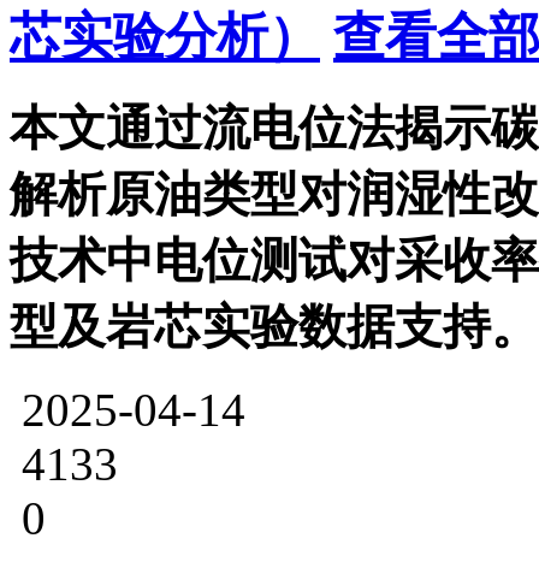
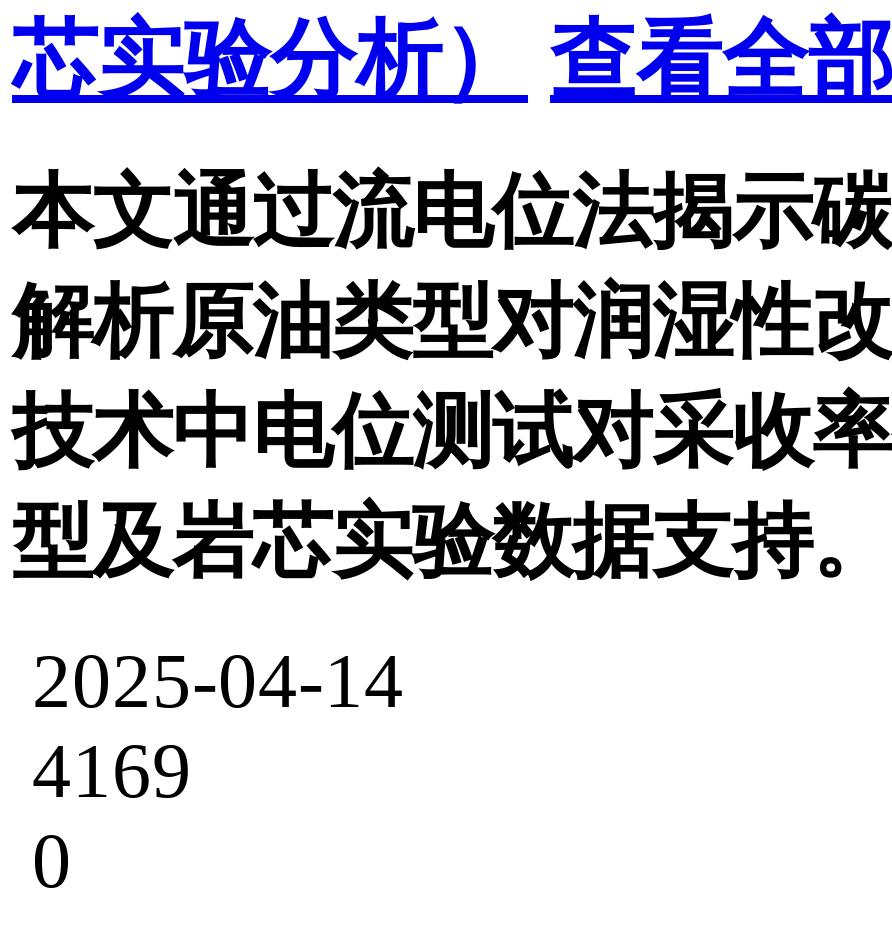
[10,438,118,490] 4133 -> [12,727,192,813] 4169

